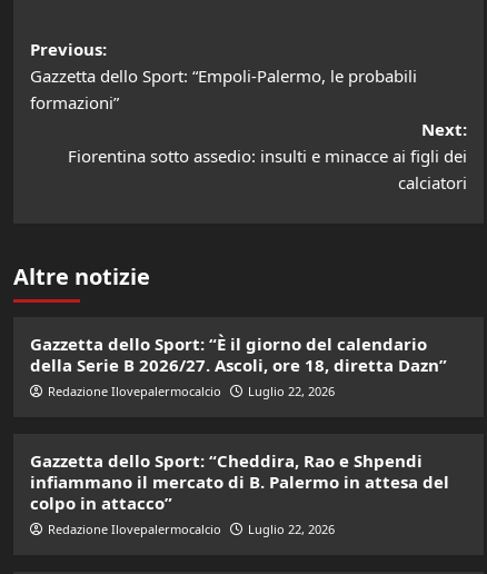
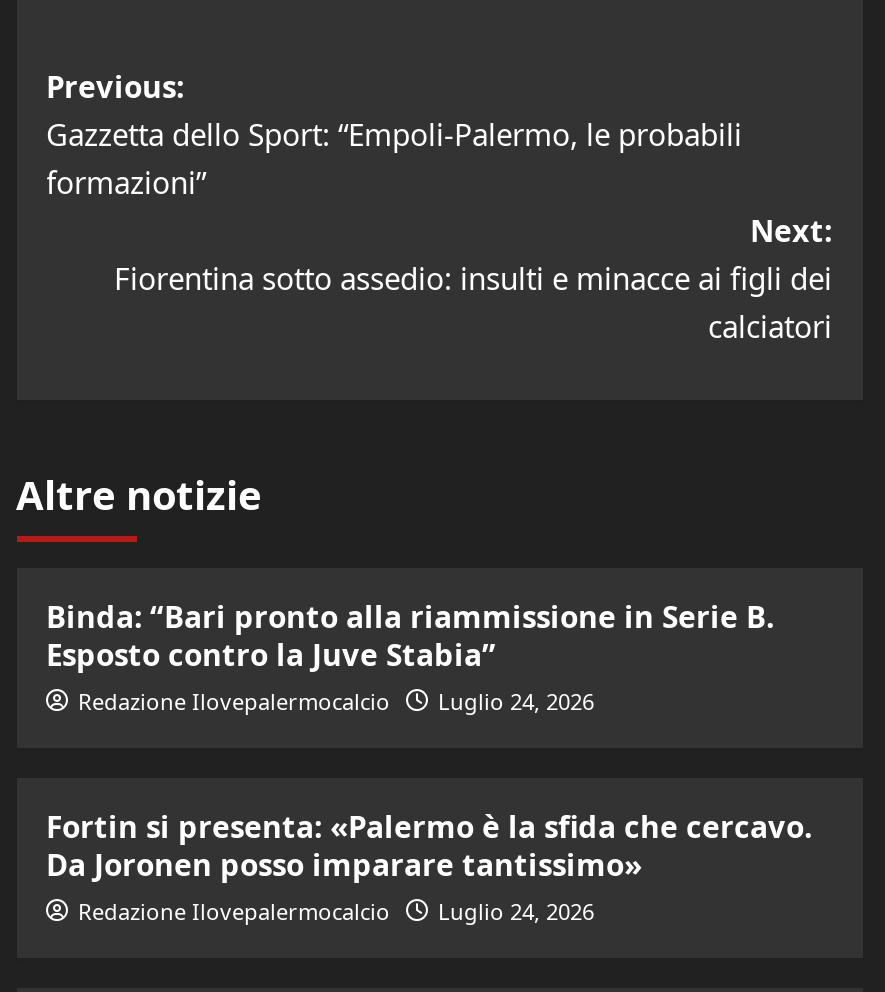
[29,332,446,376] Gazzetta dello Sport: “È il giorno del calendario | della Serie B 2026/27. Ascoli, ore 18, diretta Dazn” -> [46,596,774,674] Binda: “Bari pronto alla riammissione in Serie B. | Esposto contro la Juve Stabia”
[47,382,334,399] Redazione Ilovepalermocalcio Luglio 22, 2026 -> [78,686,594,716] Redazione Ilovepalermocalcio Luglio 24, 2026
[29,449,449,514] Gazzetta dello Sport: “Cheddira, Rao e Shpendi | infiammano il mercato di B. Palermo in attesa del | colpo in attacco” -> [46,806,812,884] Fortin si presenta: «Palermo è la sfida che cercavo. | Da Joronen posso imparare tantissimo»
[47,520,334,537] Redazione Ilovepalermocalcio Luglio 22, 2026 -> [78,896,594,926] Redazione Ilovepalermocalcio Luglio 24, 2026

